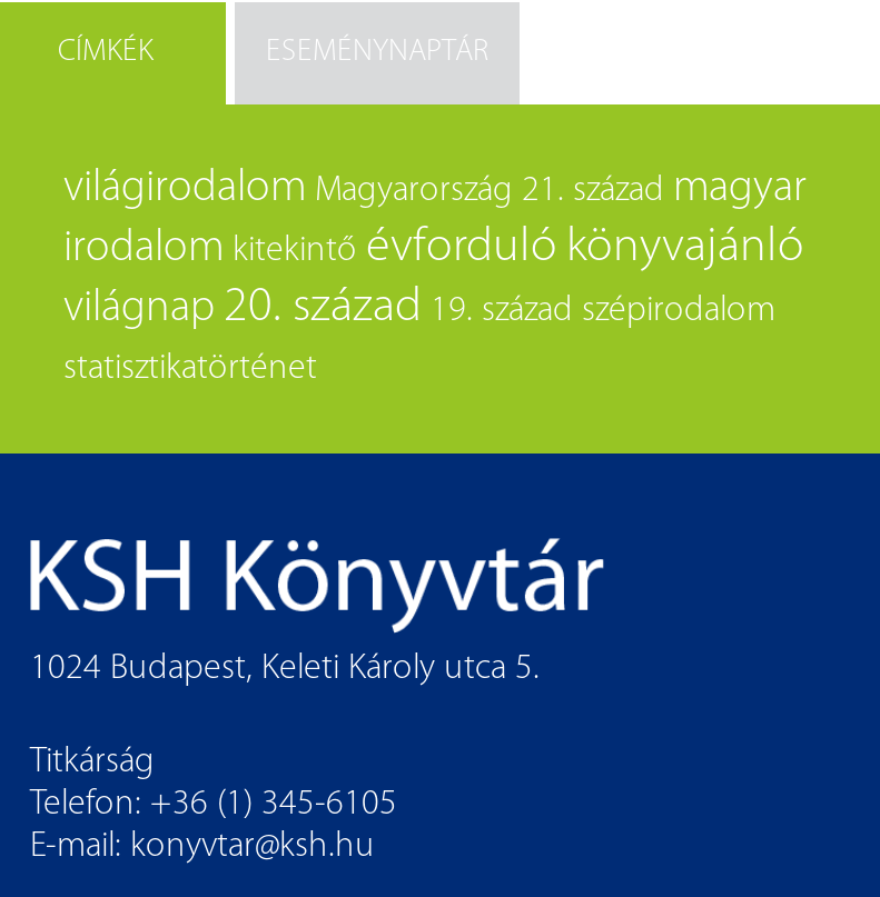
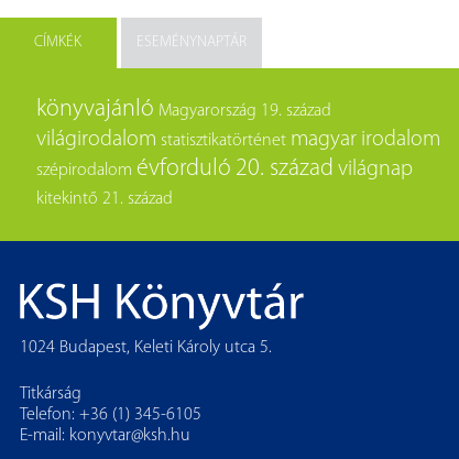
[63,167,807,387] világirodalom Magyarország 21. század magyar | irodalom kitekintő évforduló könyvajánló | világnap 20. század 19. század szépirodalom | statisztikatörténet -> [36,97,440,208] könyvajánló Magyarország 19. század | világirodalom statisztikatörténet magyar irodalom | szépirodalom évforduló 20. század világnap | kitekintő 21. század

